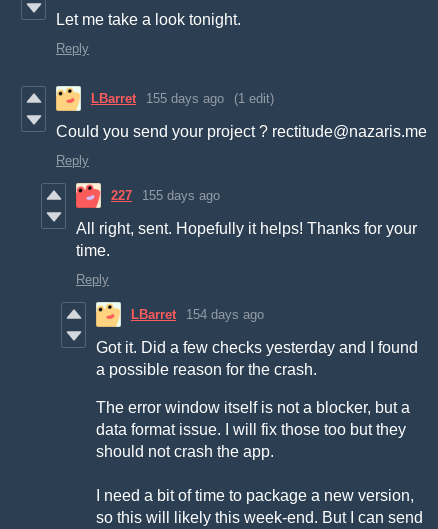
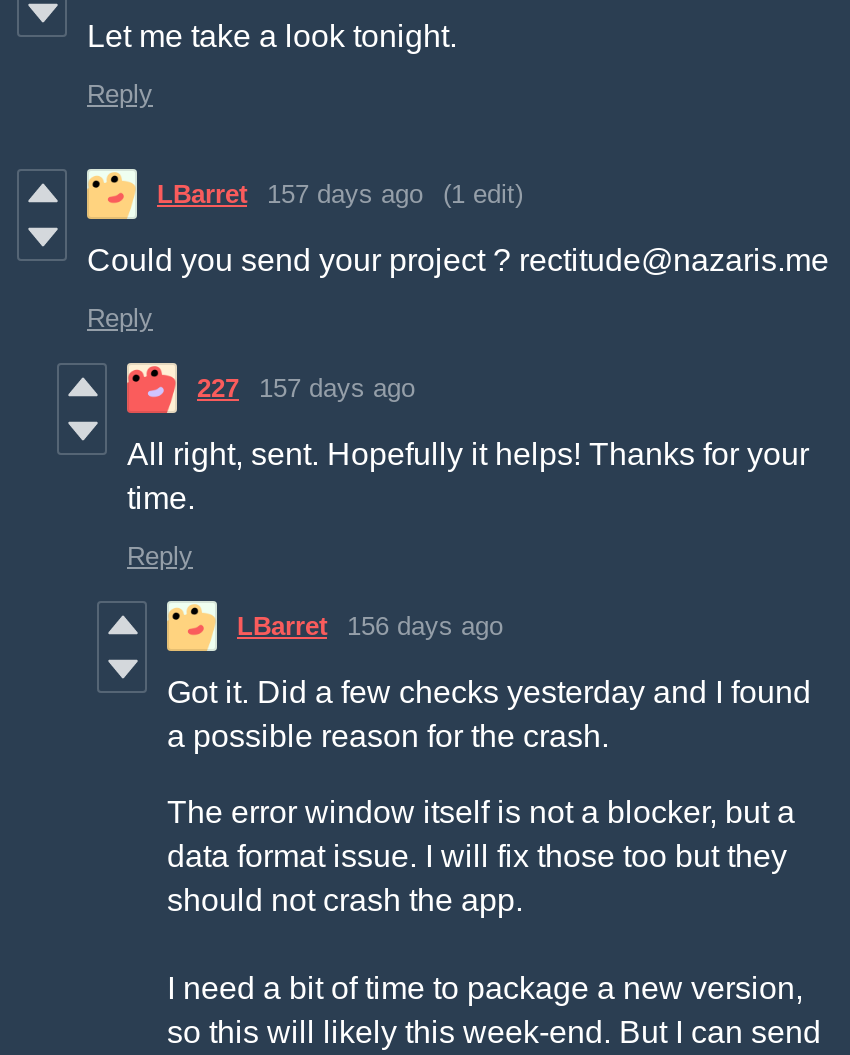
[91,91,274,106] LBarret 155 days ago (1 edit) -> [157,179,523,209] LBarret 157 days ago (1 edit)
[111,188,220,203] 227 155 days ago -> [197,373,415,403] 227 157 days ago
[131,307,264,322] LBarret 154 days ago -> [237,611,503,641] LBarret 156 days ago

